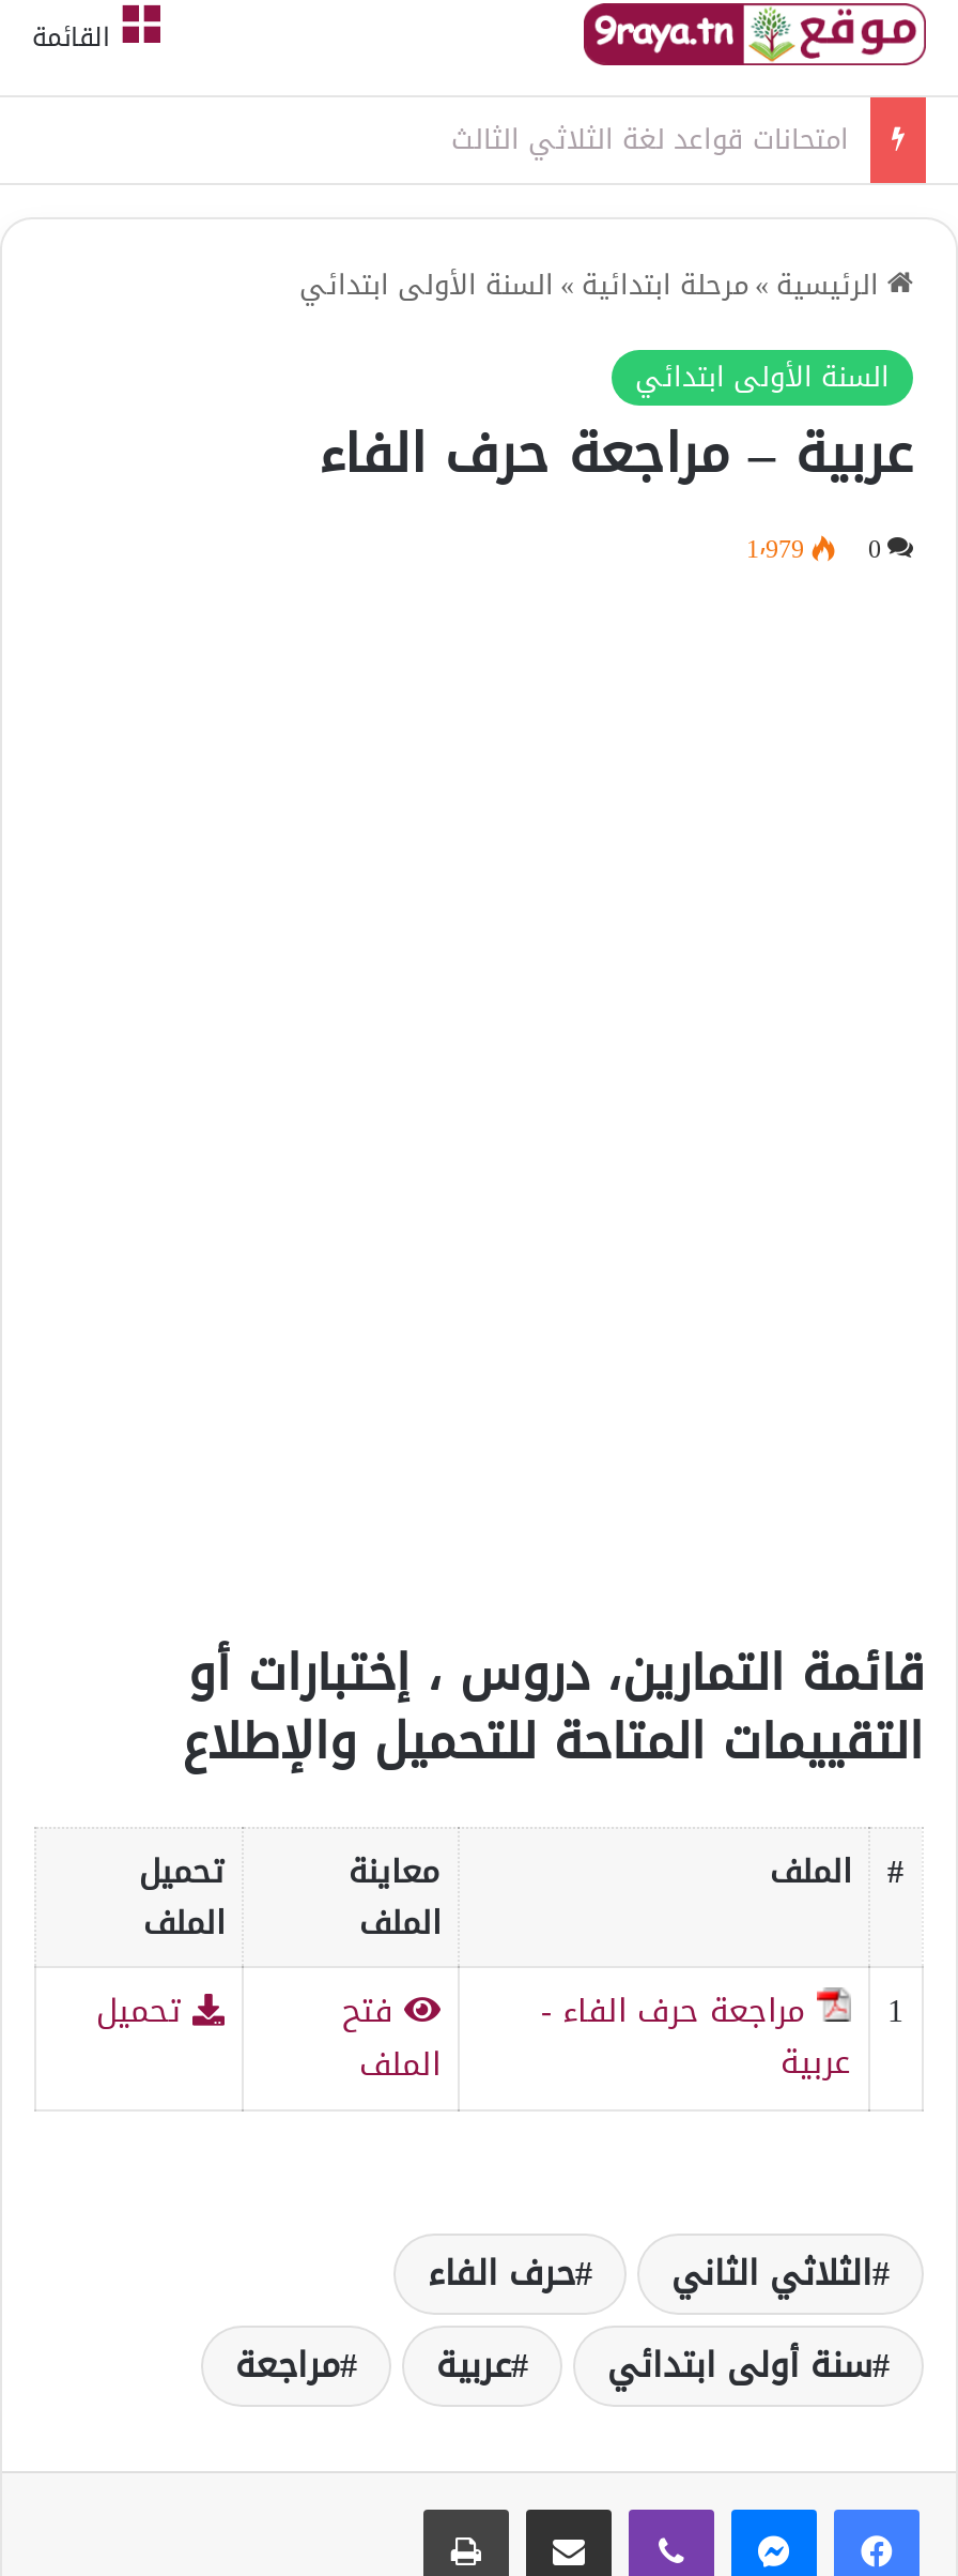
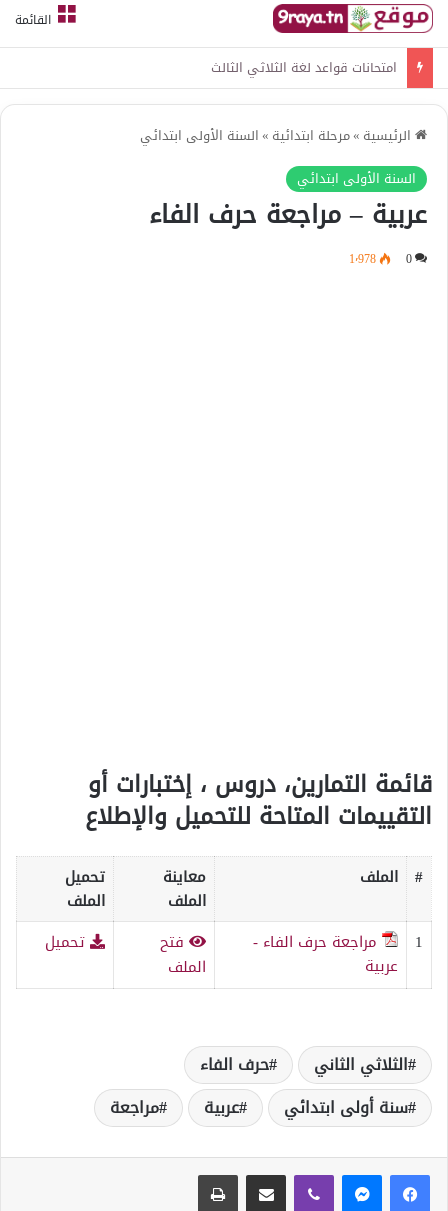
[746,525,881,572] 1٬979 0 -> [349,248,412,270] 1٬978 0

